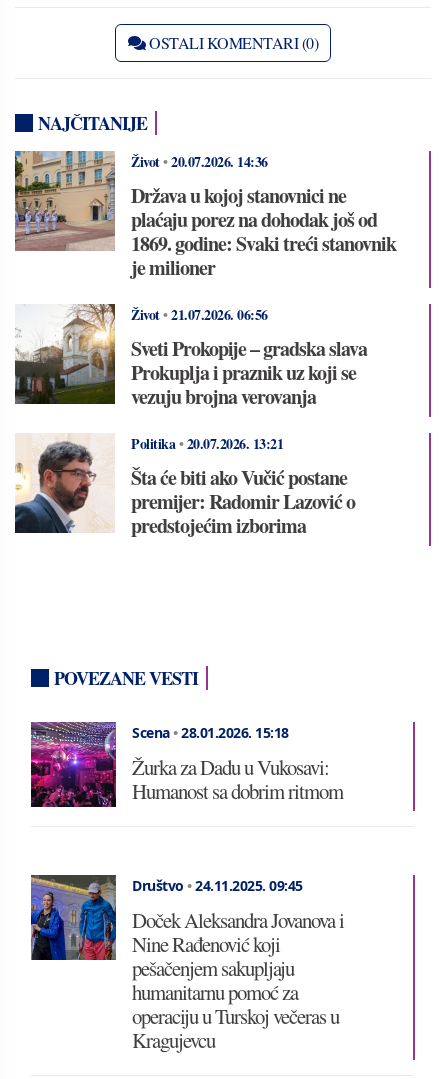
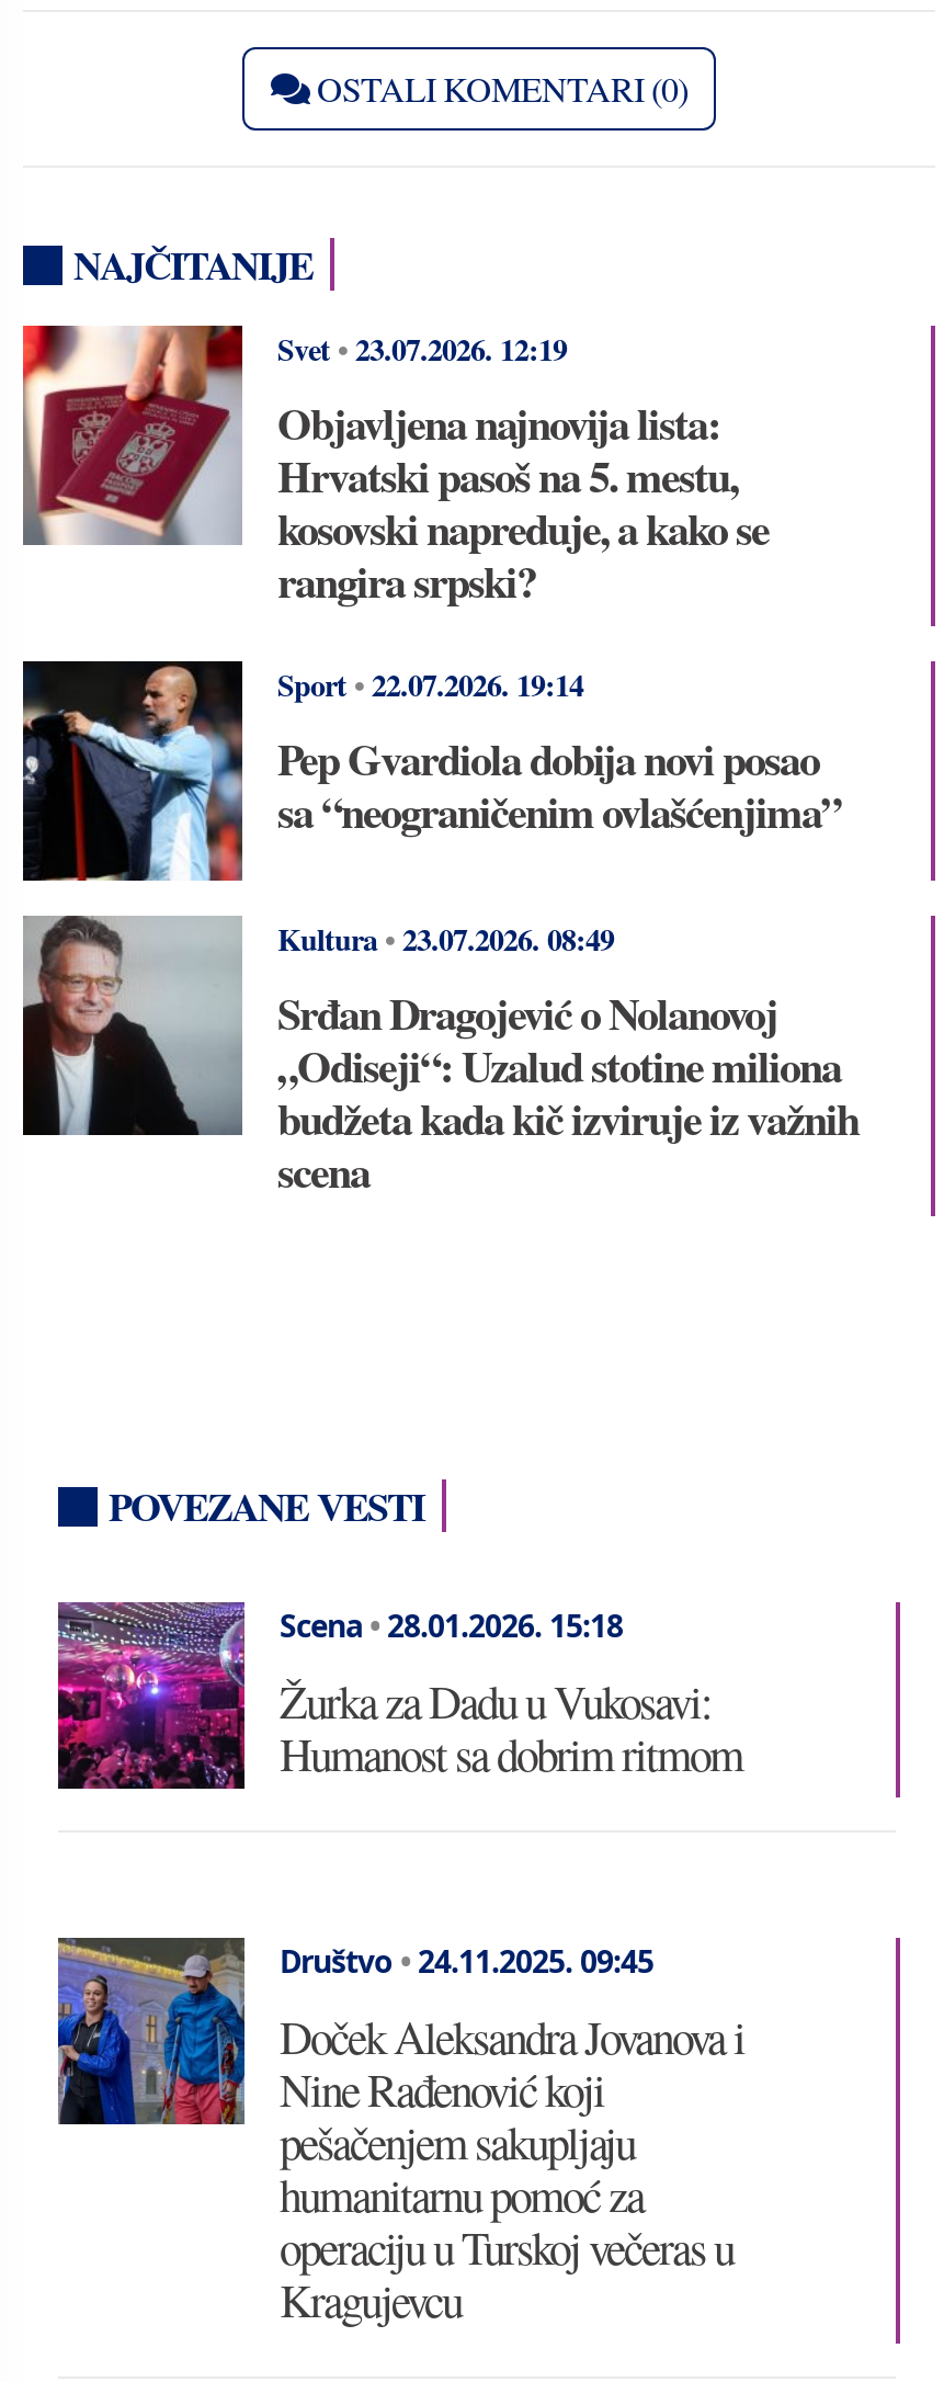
[14,150,396,282] [image] | Život •20.07.2026. 14:36 | Država u kojoj stanovnici ne | plaćaju porez na dohodak još od | 1869. godine: Svaki treći stanovnik | je milioner -> [21,324,769,613] [image] | Svet •23.07.2026. 12:19 | Objavljena najnovija lista: | Hrvatski pasoš na 5. mestu, | kosovski napreduje, a kako se | rangira srpski?
[14,303,367,411] [image] | Život • 21.07.2026. 06:56 | Sveti Prokopije – gradska slava | Prokuplja i praznik uz koji se | vezuju brojna verovanja -> [21,659,841,883] [image] | Sport •22.07.2026. 19:14 | Pep Gvardiola dobija novi posao | sa “neograničenim ovlašćenjima”
[14,420,355,540] [image] | Politika • 20.07.2026. 13:21 | Šta će biti ako Vučić postane | premijer: Radomir Lazović o | predstojećim izborima -> [21,914,858,1204] [image] | Kultura •23.07.2026. 08:49 | Srđan Dragojević o Nolanovoj | „Odiseji“: Uzalud stotine miliona | budžeta kada kič izviruje iz važnih | scena

